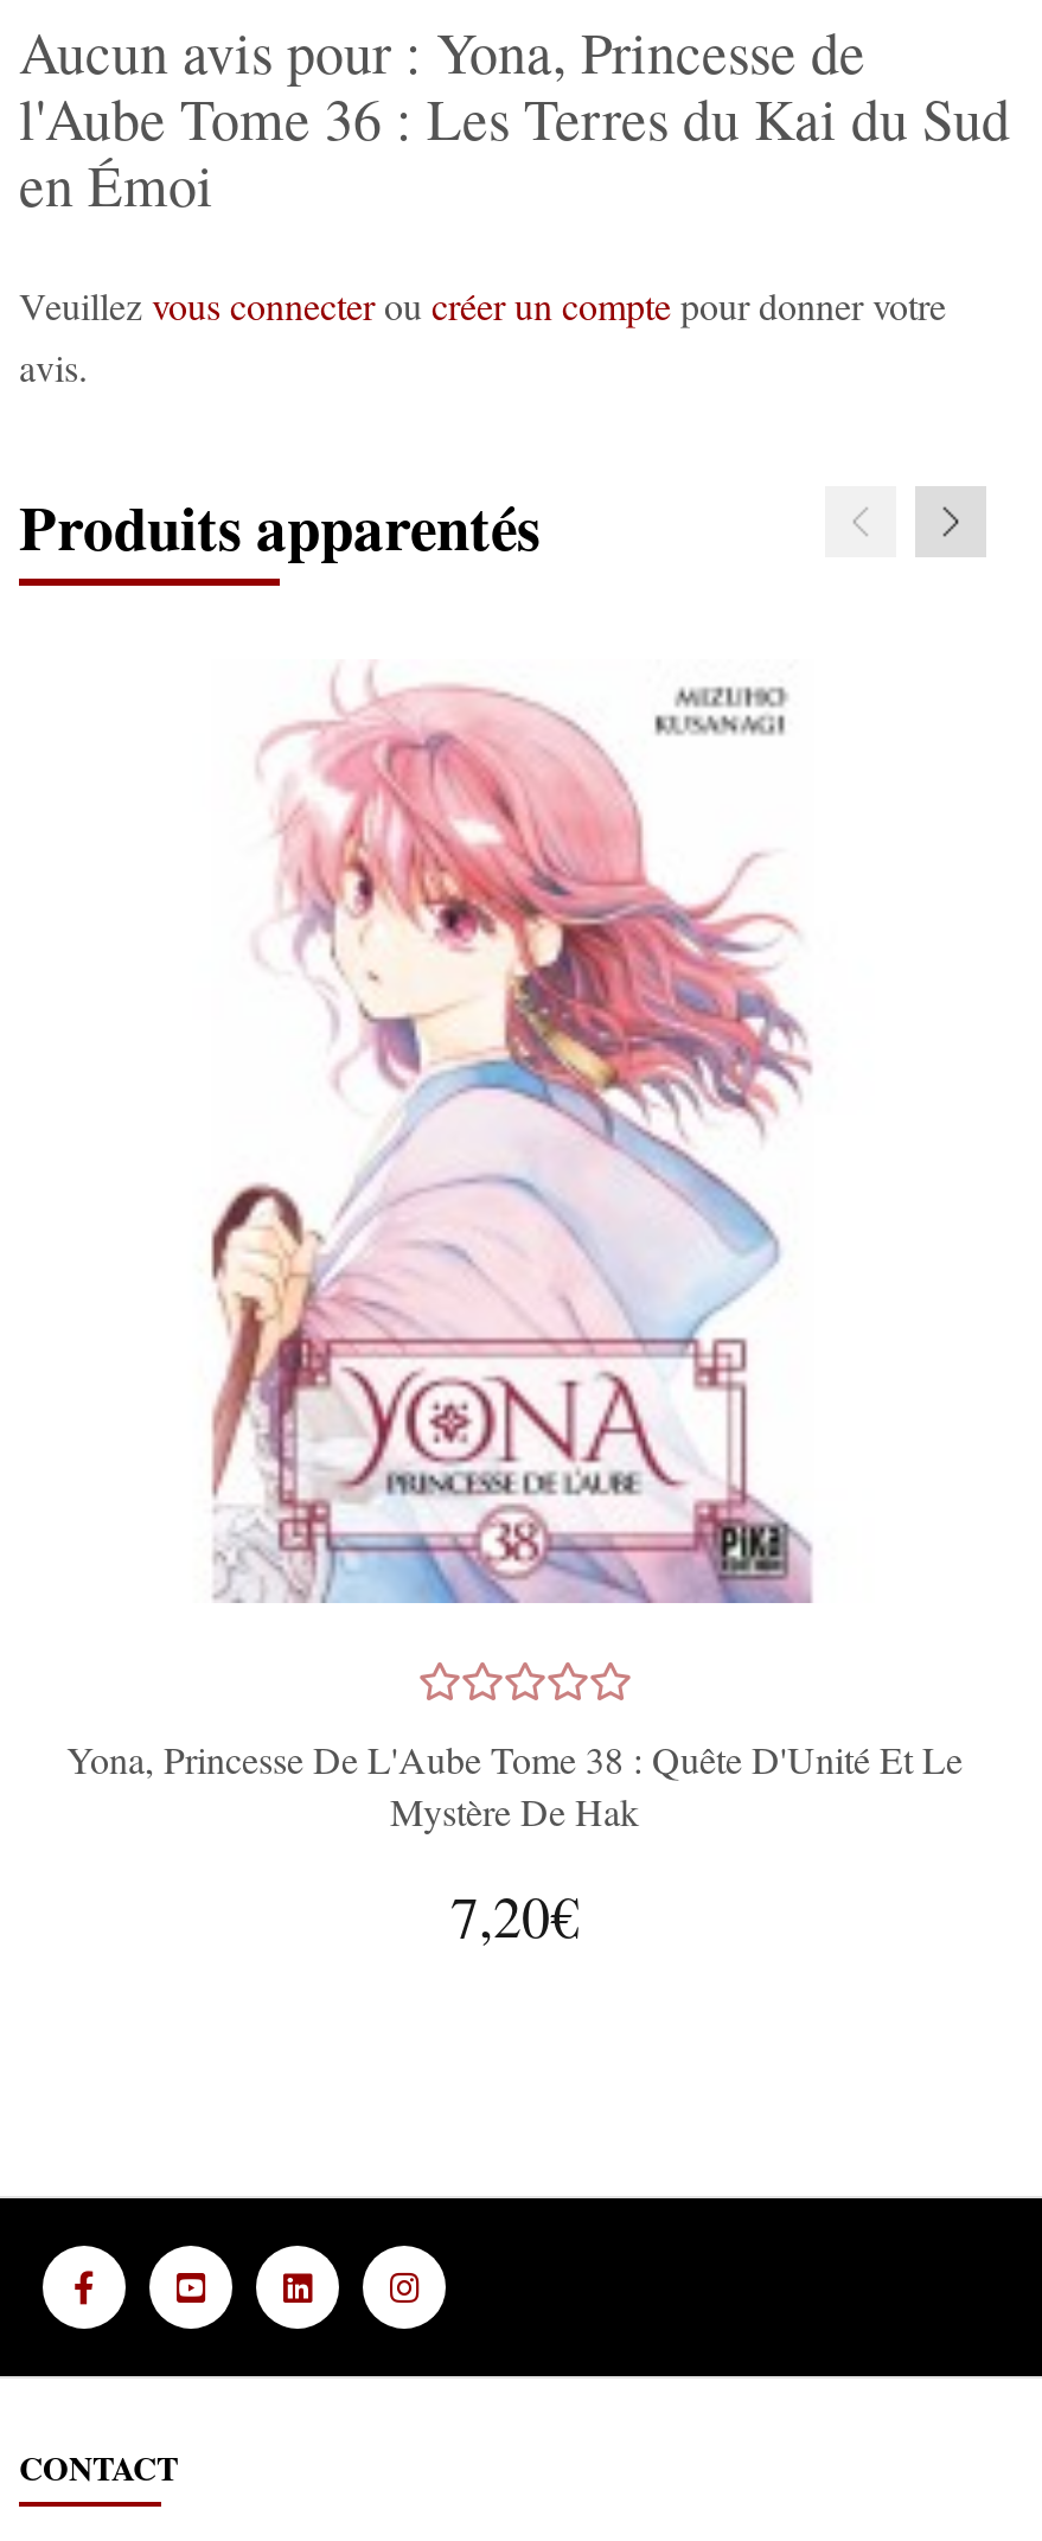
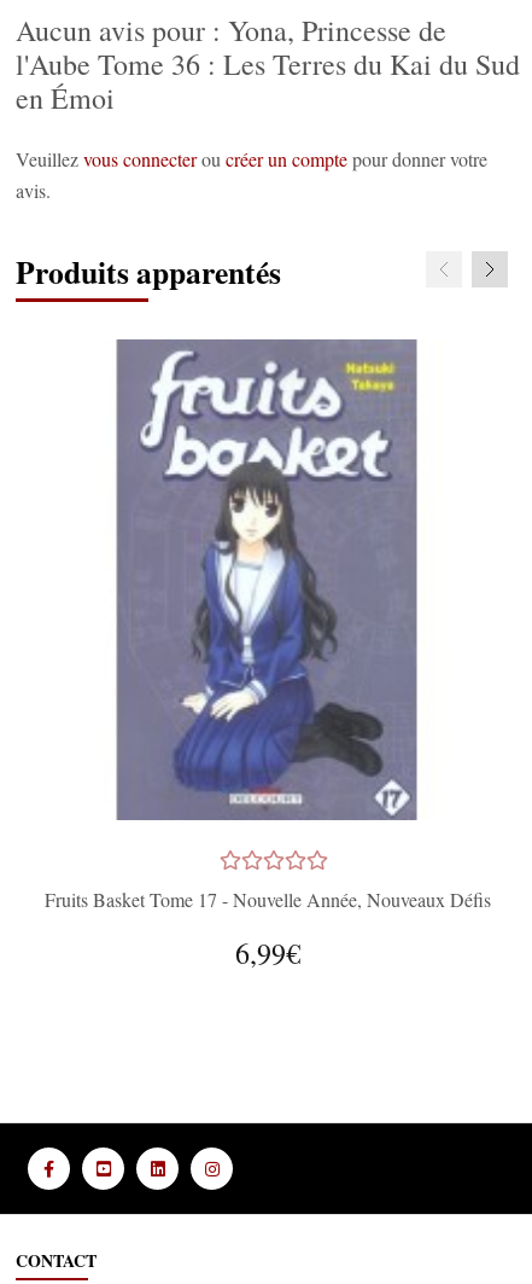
[209,659,806,1603] [image] -> [113,338,417,820] [image]
[66,1734,963,1835] Yona, Princesse De L'Aube Tome 38 : Quête D'Unité Et Le | Mystère De Hak -> [45,887,491,912] Fruits Basket Tome 17 - Nouvelle Année, Nouveaux Défis
[450,1878,578,1954] 7,20€ -> [235,934,300,972] 6,99€

